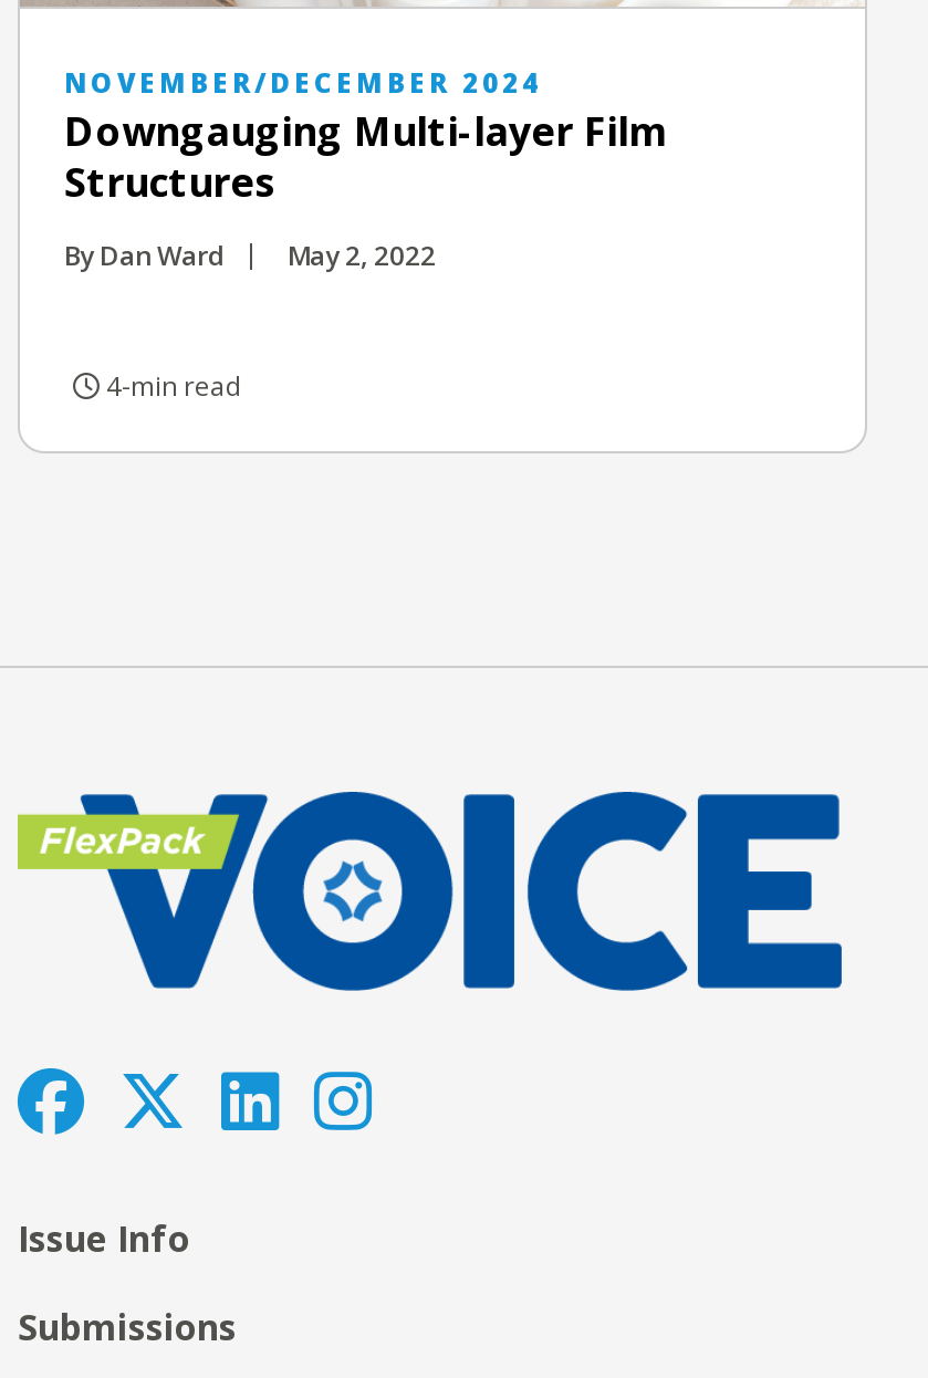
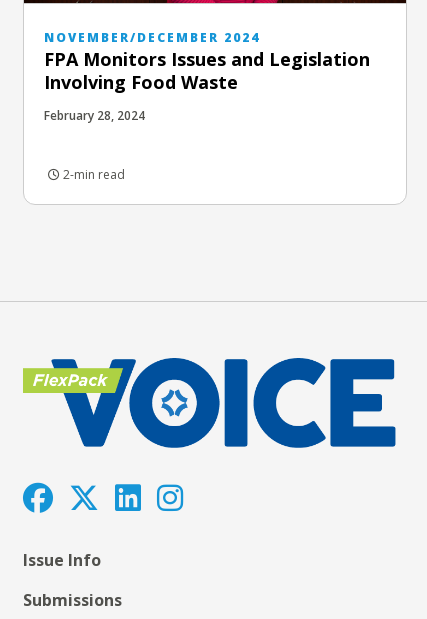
[64,103,666,207] Downgauging Multi-layer Film | Structures -> [44,47,370,94] FPA Monitors Issues and Legislation | Involving Food Waste
[64,236,436,273] By Dan Ward | May 2, 2022 -> [44,107,145,124] February 28, 2024
[100,366,243,404] 4-min read -> [60,166,125,183] 2-min read

